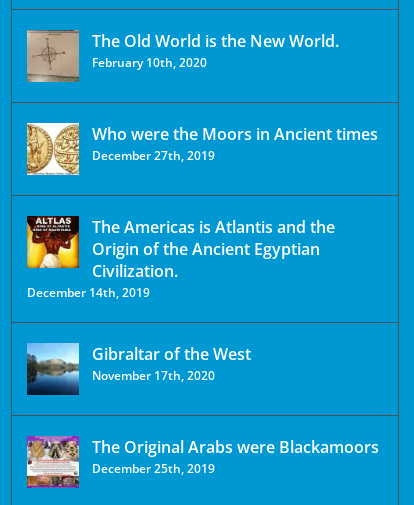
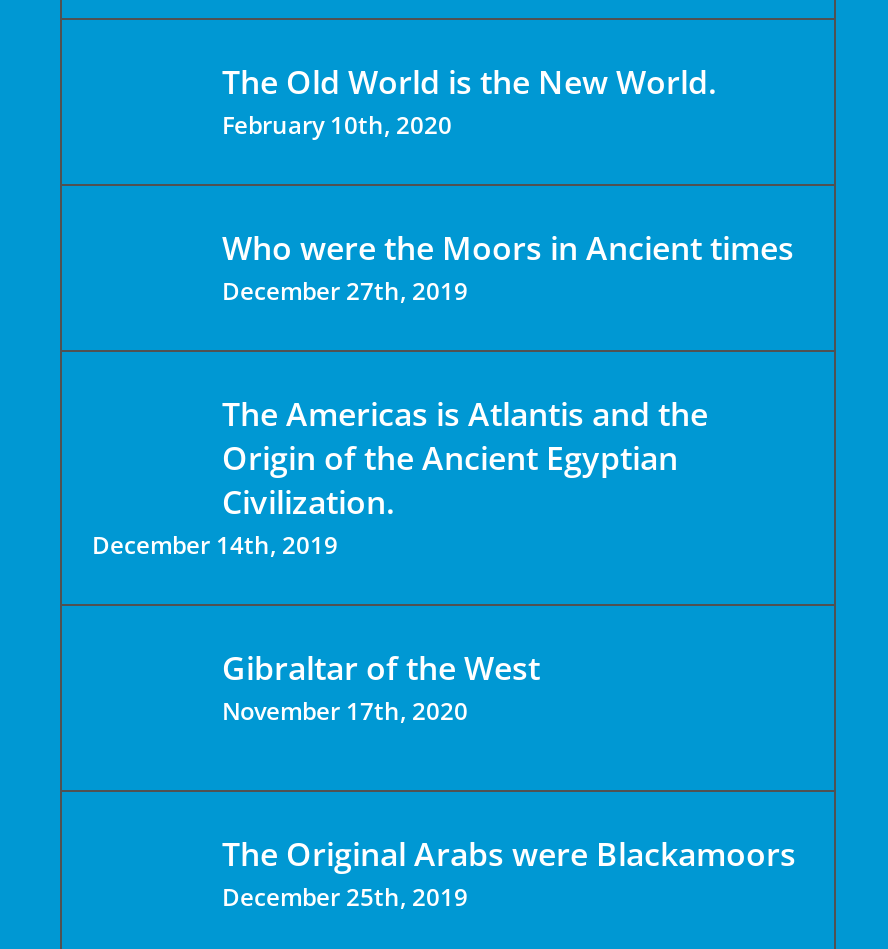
[26,29,80,83] [image] -> none
[26,122,80,176] [image] -> none
[26,215,80,269] [image] -> none
[26,342,80,396] [image] -> none
[26,435,80,489] [image] -> none

